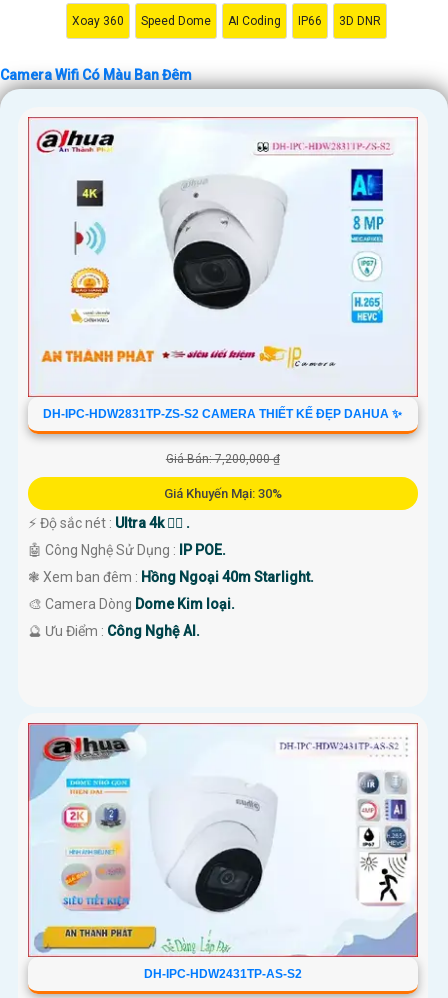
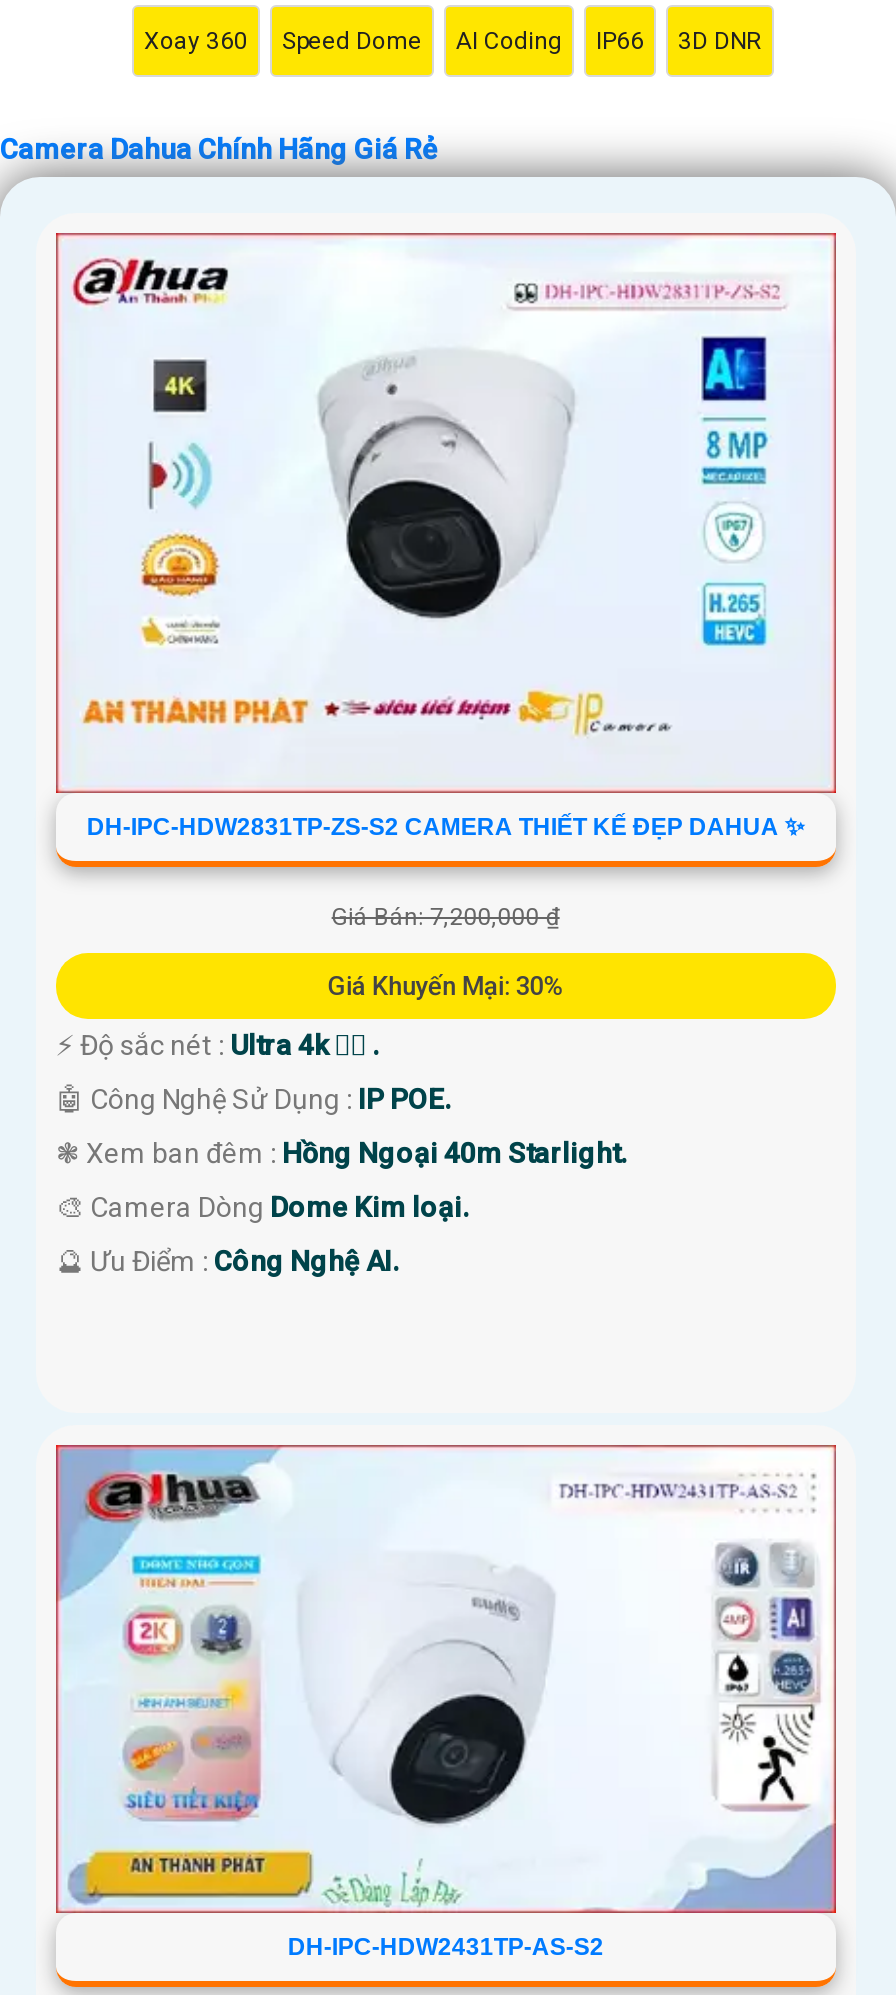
[0,67,192,83] Camera Wifi Có Màu Ban Đêm -> [0,133,438,165] Camera Dahua Chính Hãng Giá Rẻ

